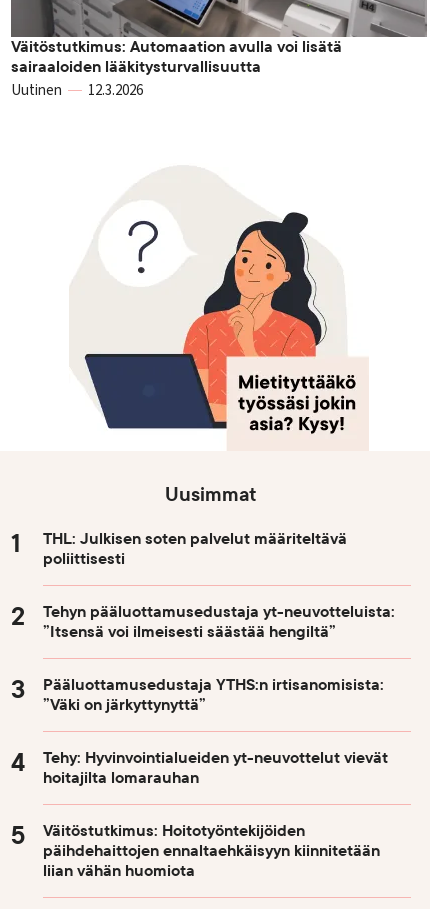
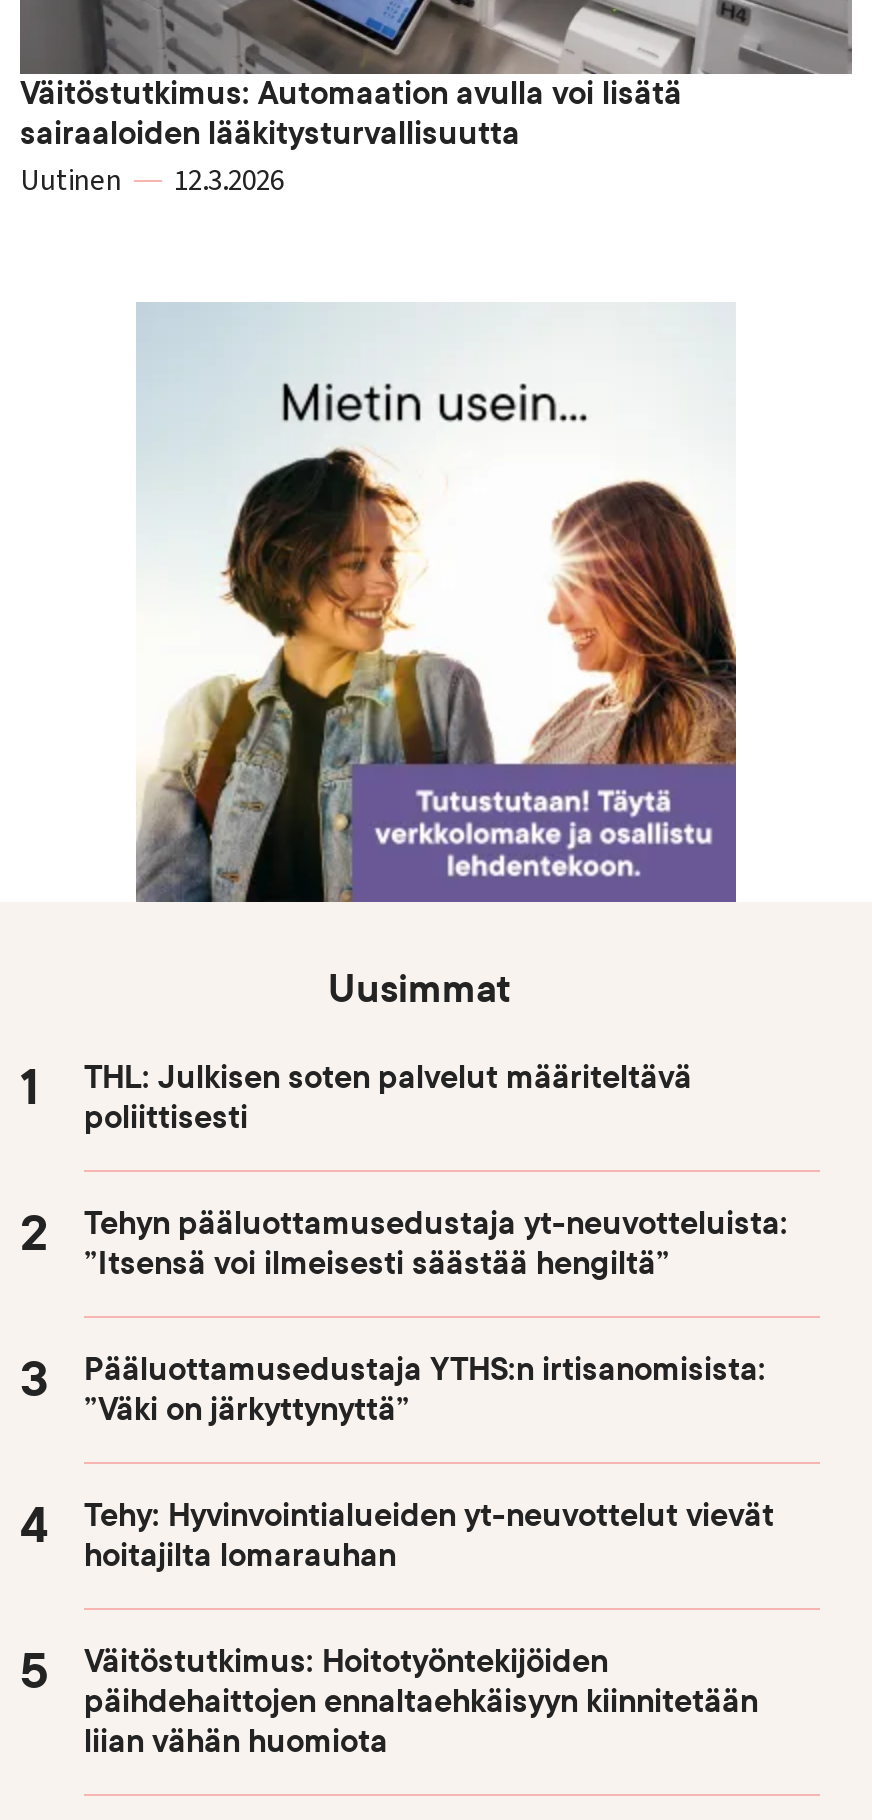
[69,152,369,451] [image] -> [134,302,738,904] [image]

